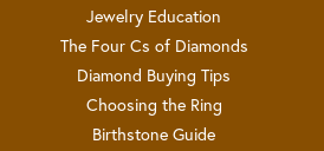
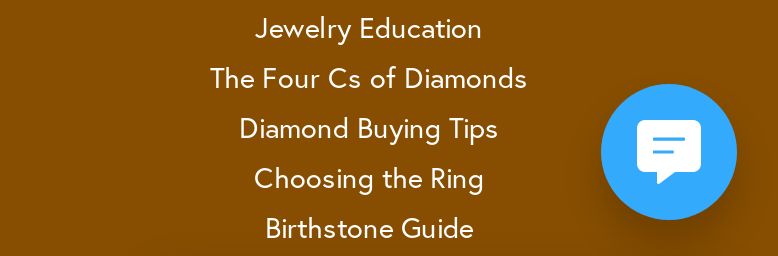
none -> [599,82,739,222] [image]

